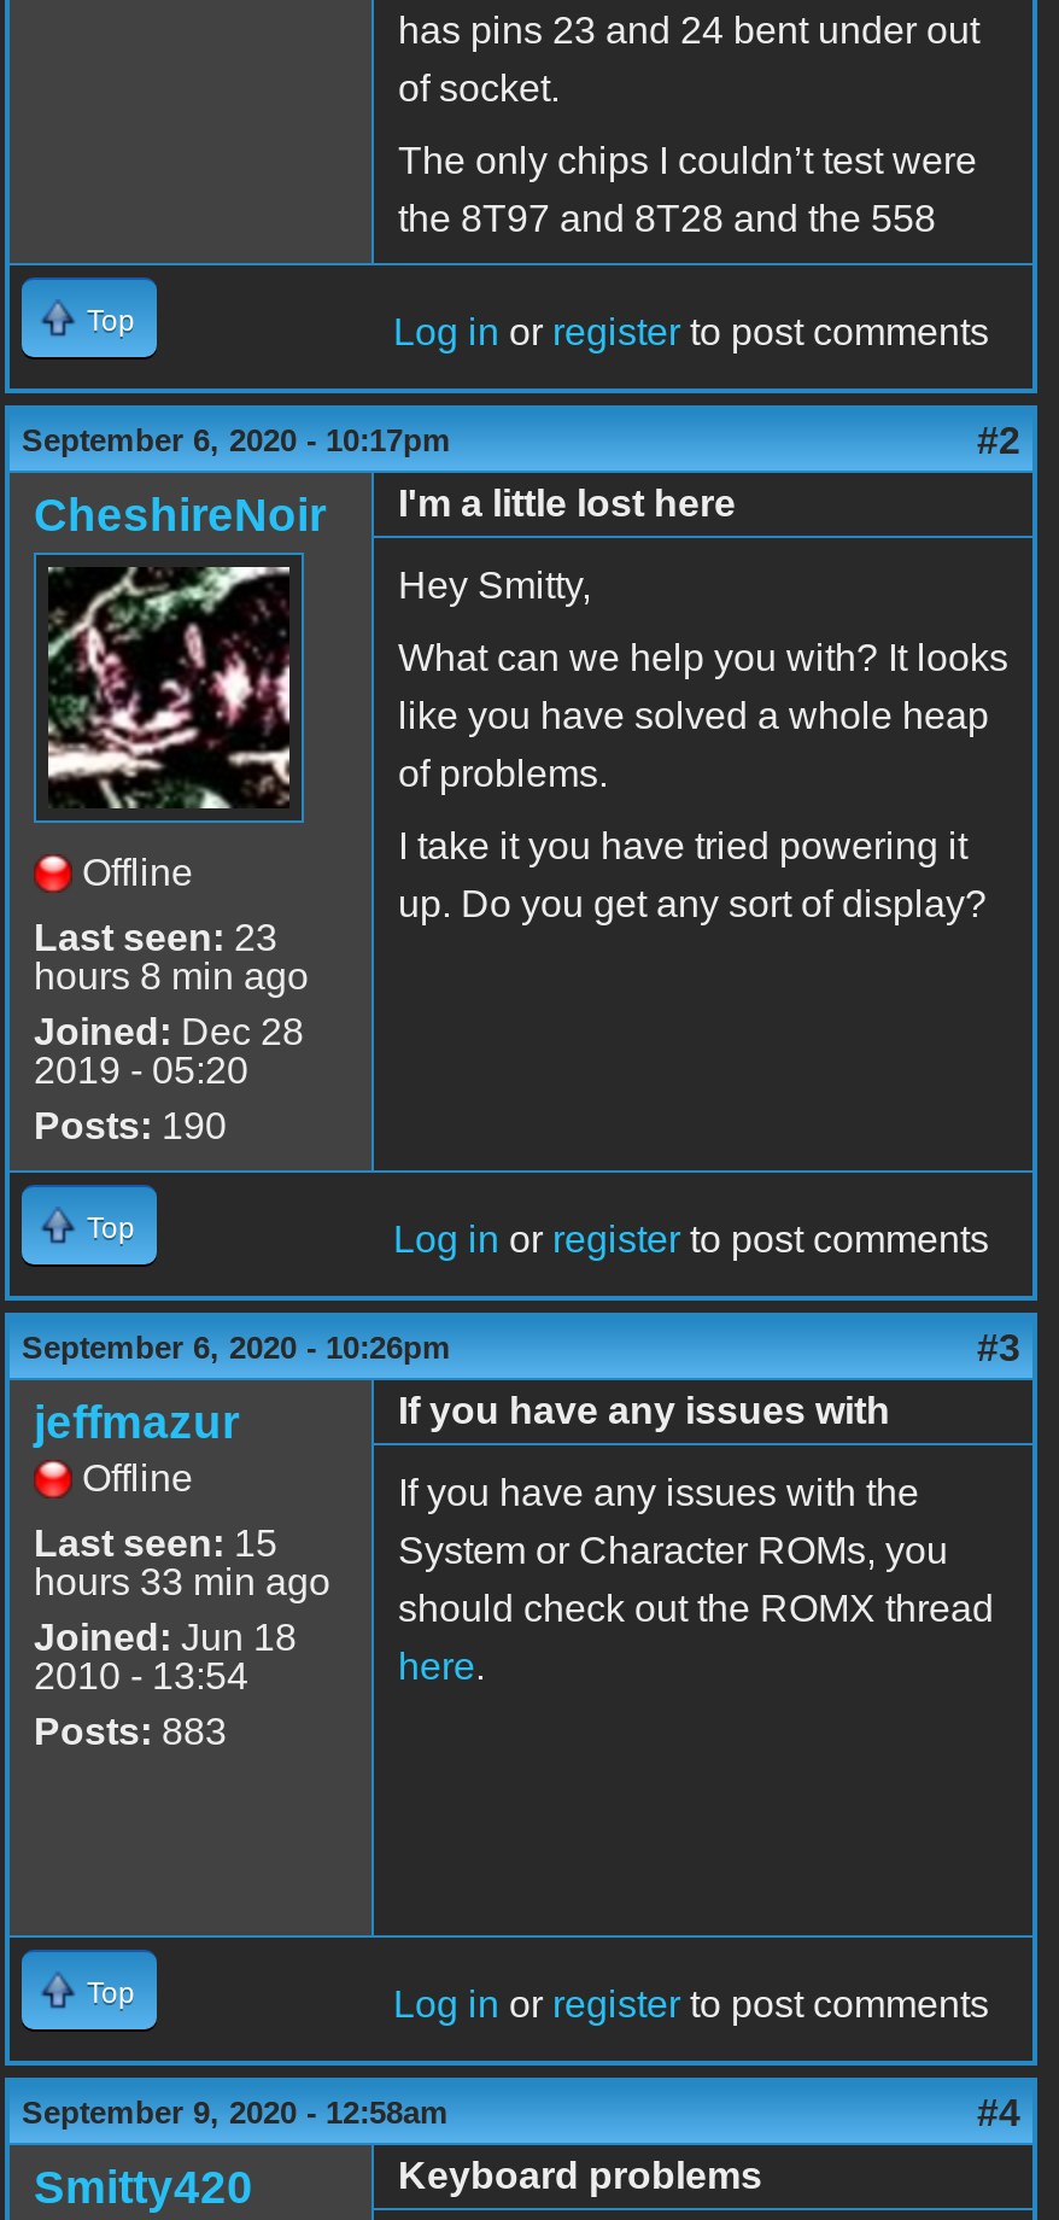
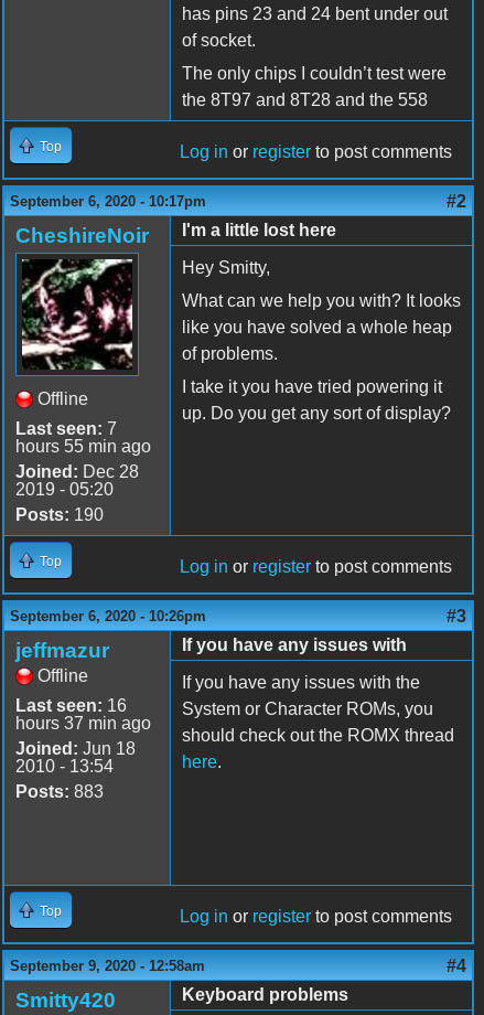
[34,917,277,958] Last seen: 23 -> [15,419,117,438] Last seen: 7
[34,955,309,996] hours 8 min ago -> [15,437,151,456] hours 55 min ago
[34,1522,277,1563] Last seen: 15 -> [15,696,127,715] Last seen: 16
[34,1561,330,1602] hours 33 min ago -> [15,714,151,732] hours 37 min ago

